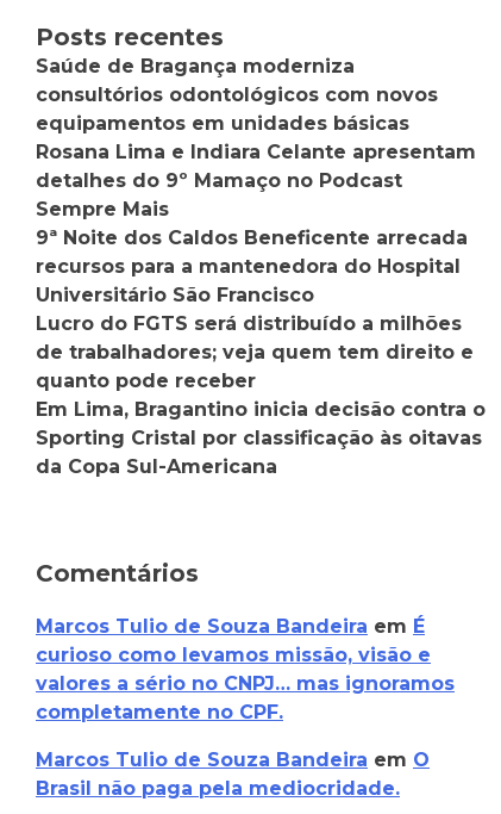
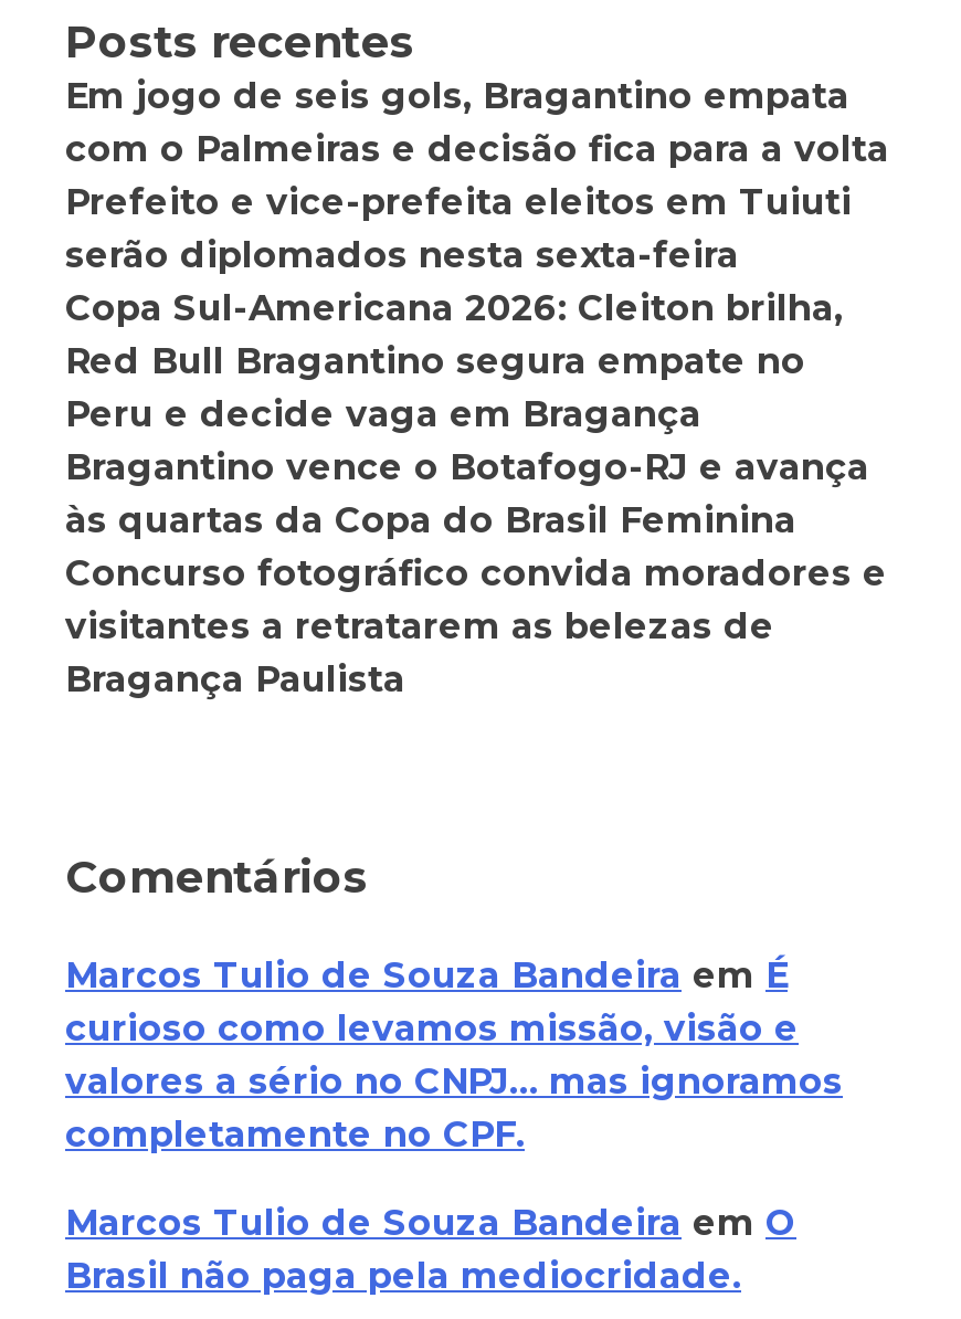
[36,55,486,478] Saúde de Bragança moderniza | consultórios odontológicos com novos | equipamentos em unidades básicas | Rosana Lima e Indiara Celante apresentam | detalhes do 9º Mamaço no Podcast | Sempre Mais | 9ª Noite dos Caldos Beneficente arrecada | recursos para a mantenedora do Hospital | Universitário São Francisco | Lucro do FGTS será distribuído a milhões | de trabalhadores; veja quem tem direito e | quanto pode receber | Em Lima, Bragantino inicia decisão contra o | Sporting Cristal por classificação às oitavas | da Copa Sul-Americana -> [65,75,889,700] Em jogo de seis gols, Bragantino empata | com o Palmeiras e decisão fica para a volta | Prefeito e vice-prefeita eleitos em Tuiuti | serão diplomados nesta sexta-feira | Copa Sul-Americana 2026: Cleiton brilha, | Red Bull Bragantino segura empate no | Peru e decide vaga em Bragança | Bragantino vence o Botafogo-RJ e avança | às quartas da Copa do Brasil Feminina | Concurso fotográfico convida moradores e | visitantes a retratarem as belezas de | Bragança Paulista

